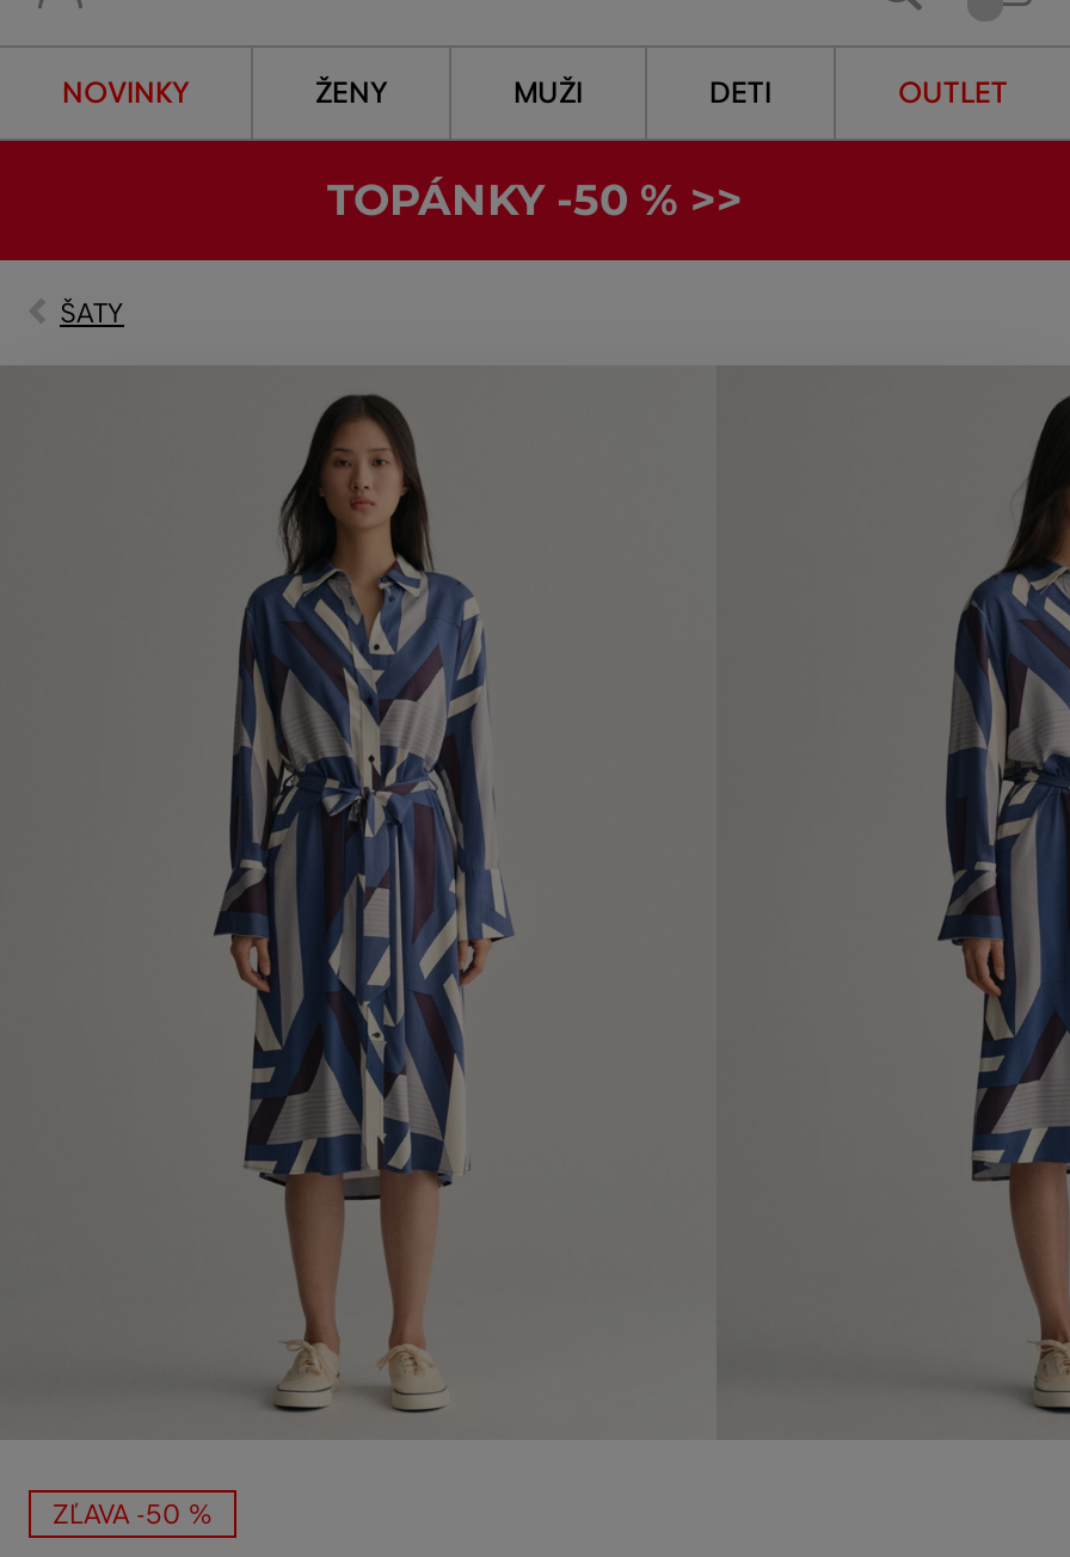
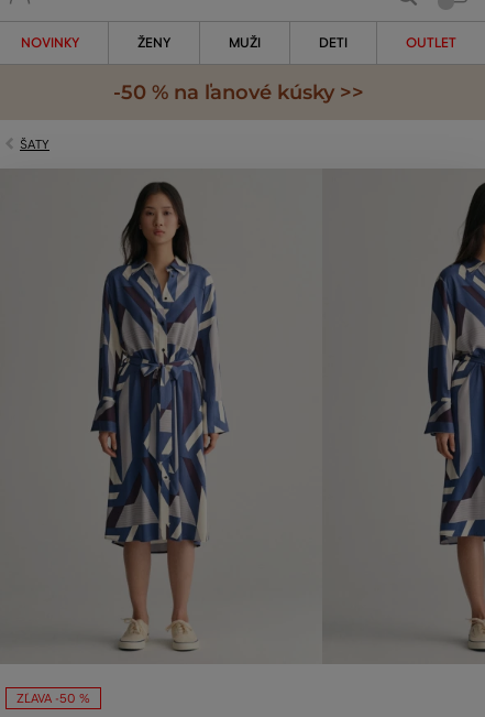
[327,174,743,227] TOPÁNKY -50 % >> -> [113,80,364,105] -50 % na ľanové kúsky >>

